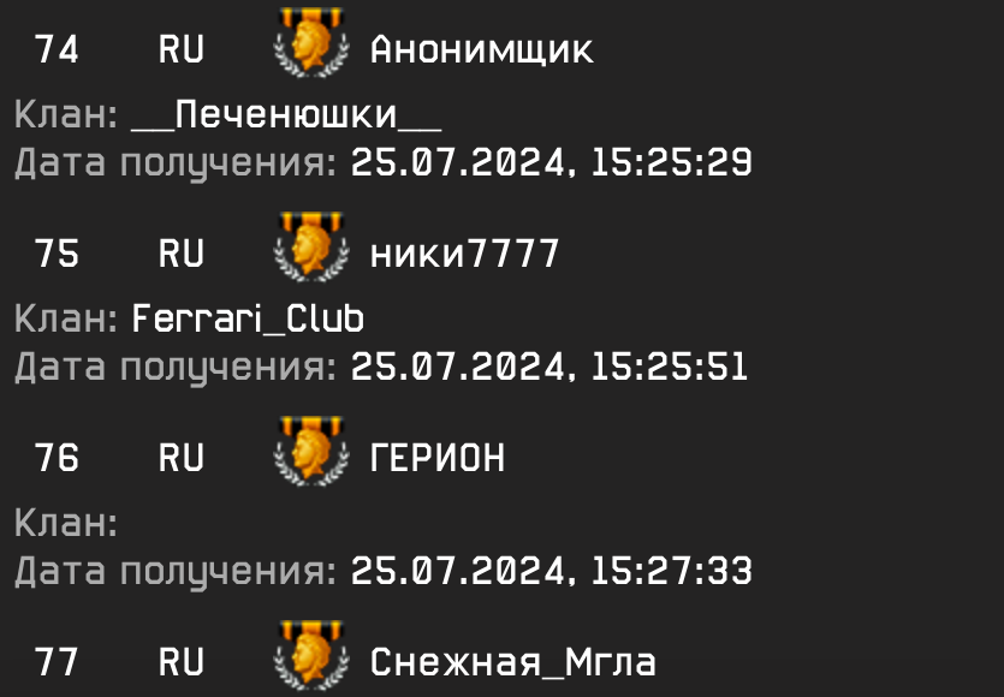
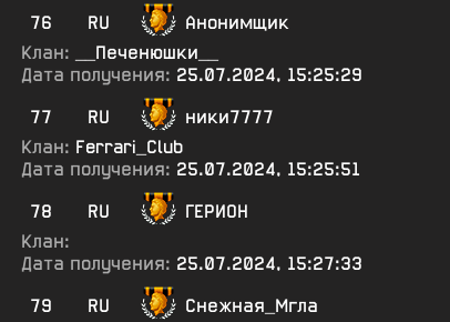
[32,24,206,75] 74 RU -> [30,11,110,34] 76 RU
[32,228,206,279] 75 RU -> [30,105,110,129] 77 RU
[32,433,206,483] 76 RU -> [30,200,110,223] 78 RU
[32,637,206,687] 77 RU -> [30,294,110,318] 79 RU

